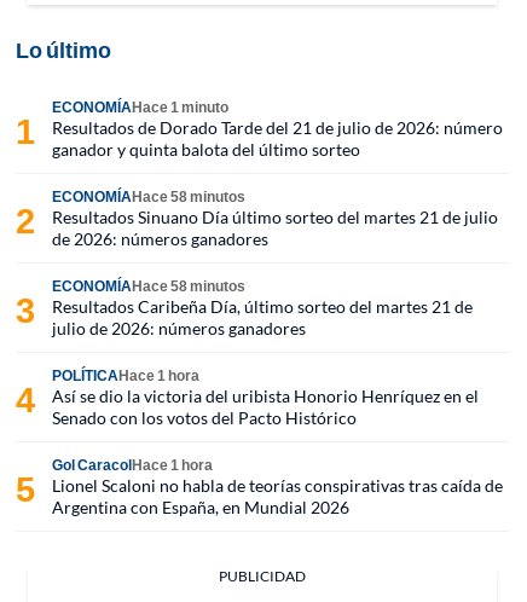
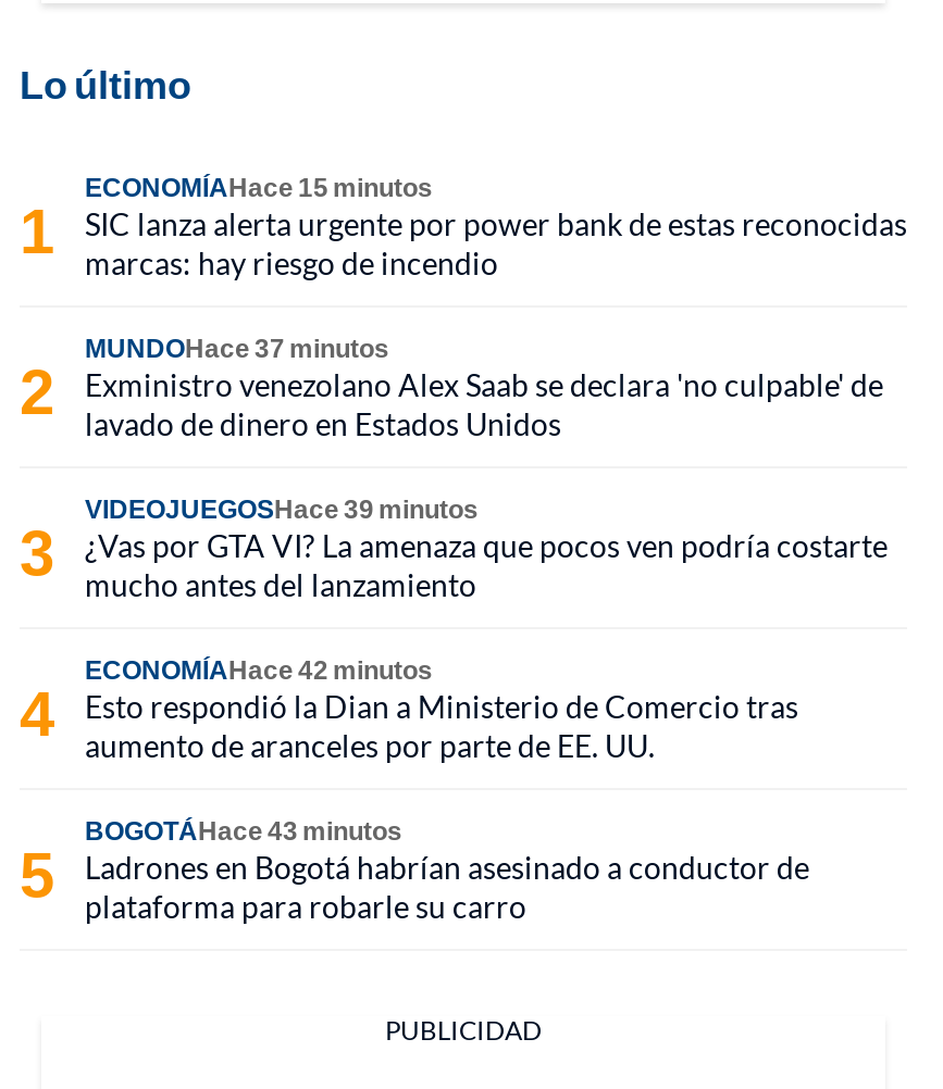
[52,98,503,160] ECONOMÍAHace 1 minuto | Resultados de Dorado Tarde del 21 de julio de 2026: número | ganador y quinta balota del último sorteo -> [85,171,907,281] ECONOMÍAHace 15 minutos | SIC lanza alerta urgente por power bank de estas reconocidas | marcas: hay riesgo de incendio
[52,187,498,249] ECONOMÍAHace 58 minutos | Resultados Sinuano Día último sorteo del martes 21 de julio | de 2026: números ganadores -> [85,331,883,442] MUNDOHace 37 minutos | Exministro venezolano Alex Saab se declara 'no culpable' de | lavado de dinero en Estados Unidos
[52,277,473,338] ECONOMÍAHace 58 minutos | Resultados Caribeña Día, último sorteo del martes 21 de | julio de 2026: números ganadores -> [85,492,888,603] VIDEOJUEGOSHace 39 minutos | ¿Vas por GTA VI? La amenaza que pocos ven podría costarte | mucho antes del lanzamiento
[52,366,479,428] POLÍTICAHace 1 hora | Así se dio la victoria del uribista Honorio Henríquez en el | Senado con los votos del Pacto Histórico -> [85,653,798,764] ECONOMÍAHace 42 minutos | Esto respondió la Dian a Ministerio de Comercio tras | aumento de aranceles por parte de EE. UU.
[52,456,503,517] Gol CaracolHace 1 hora | Lionel Scaloni no habla de teorías conspirativas tras caída de | Argentina con España, en Mundial 2026 -> [85,814,809,925] BOGOTÁHace 43 minutos | Ladrones en Bogotá habrían asesinado a conductor de | plataforma para robarle su carro

